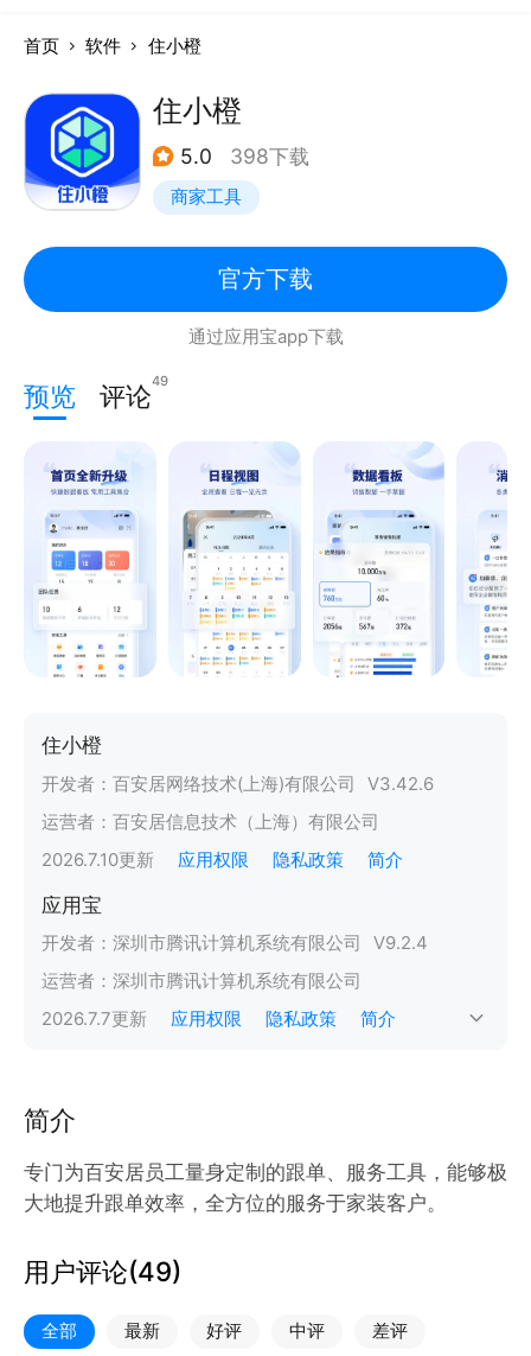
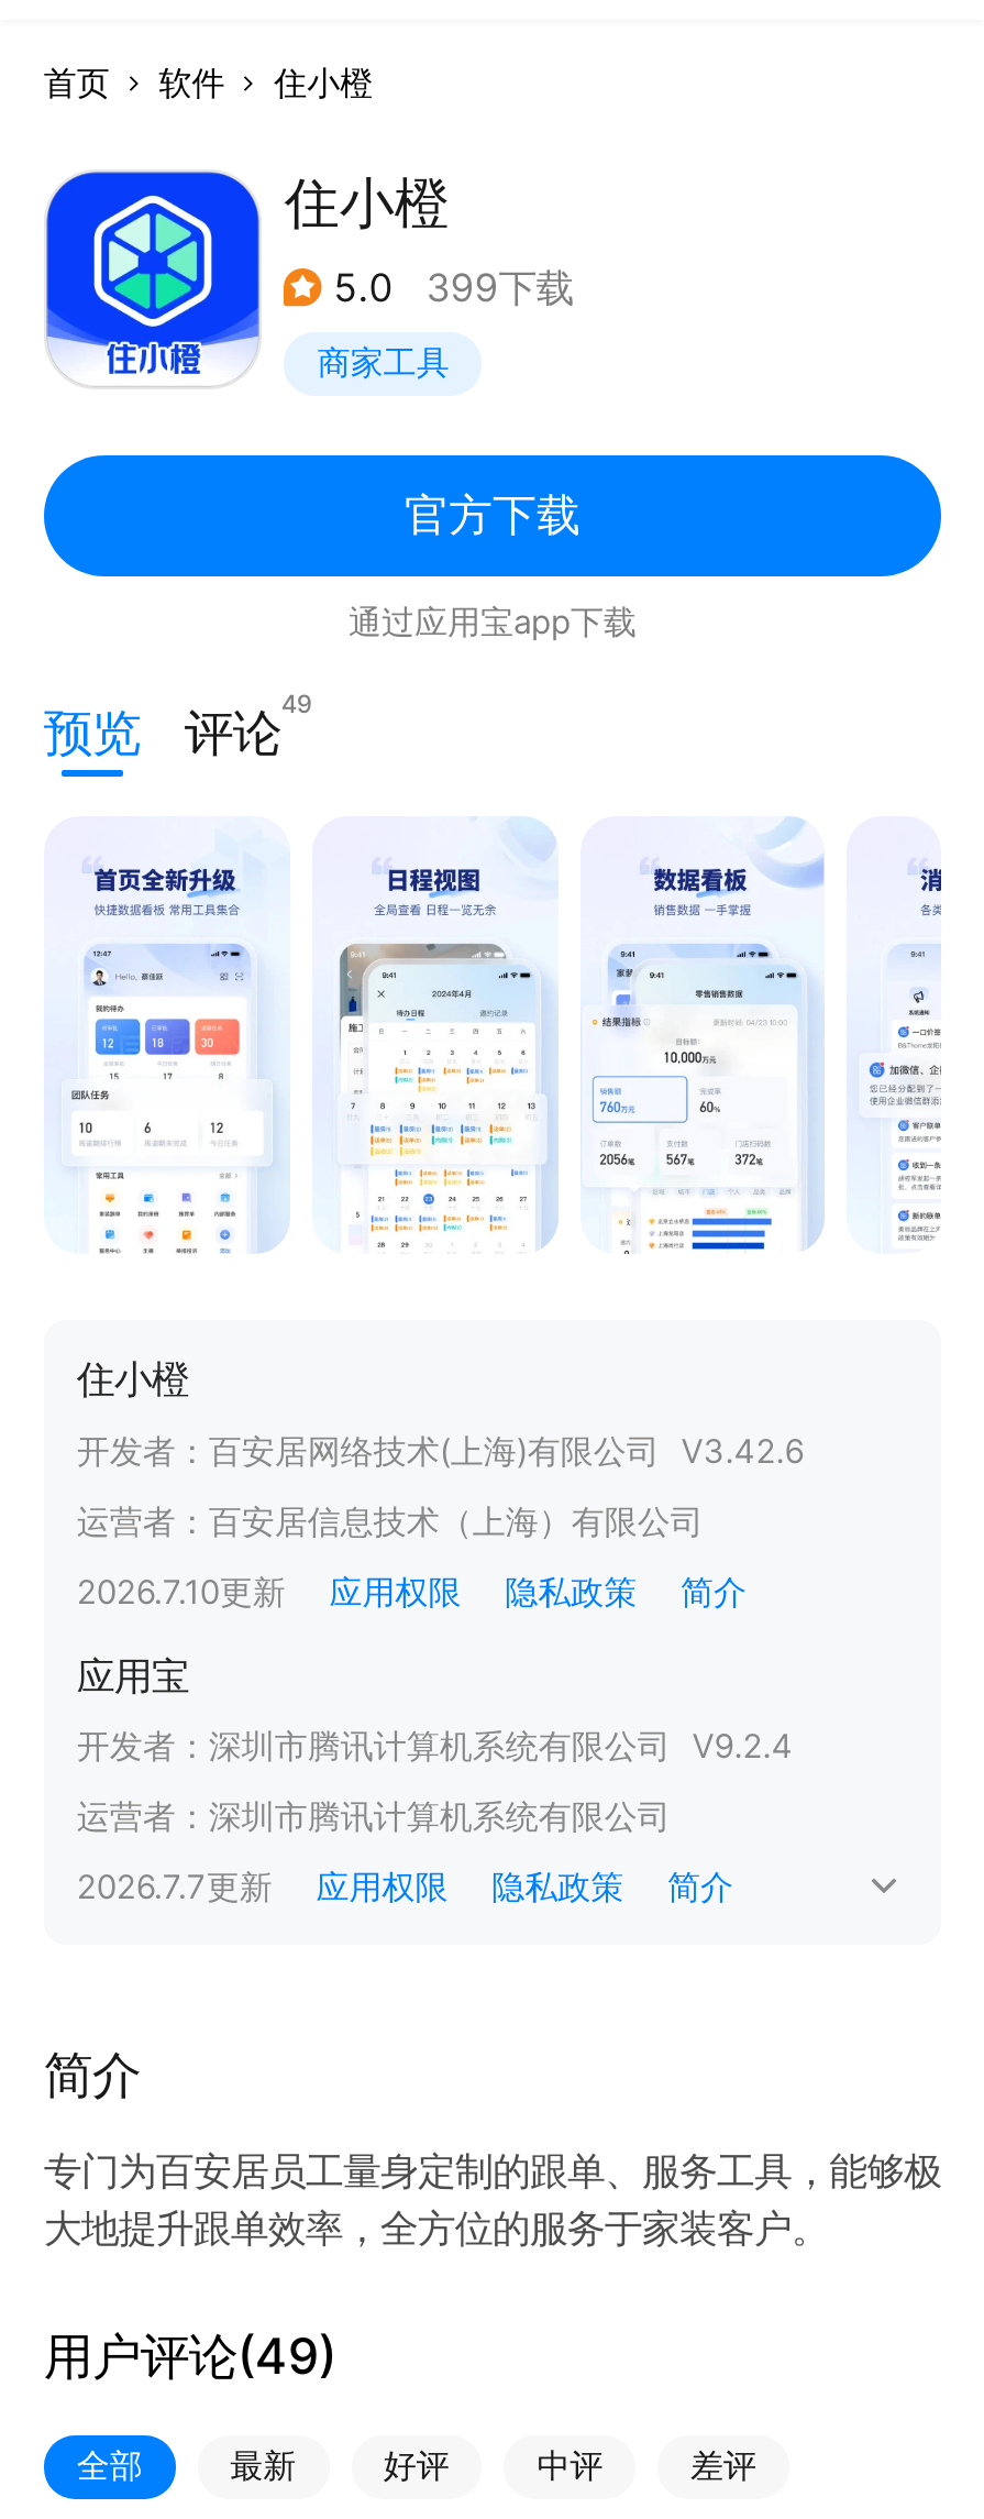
[180,144,309,169] 5.0 398下载 -> [334,265,573,311] 5.0 399下载

